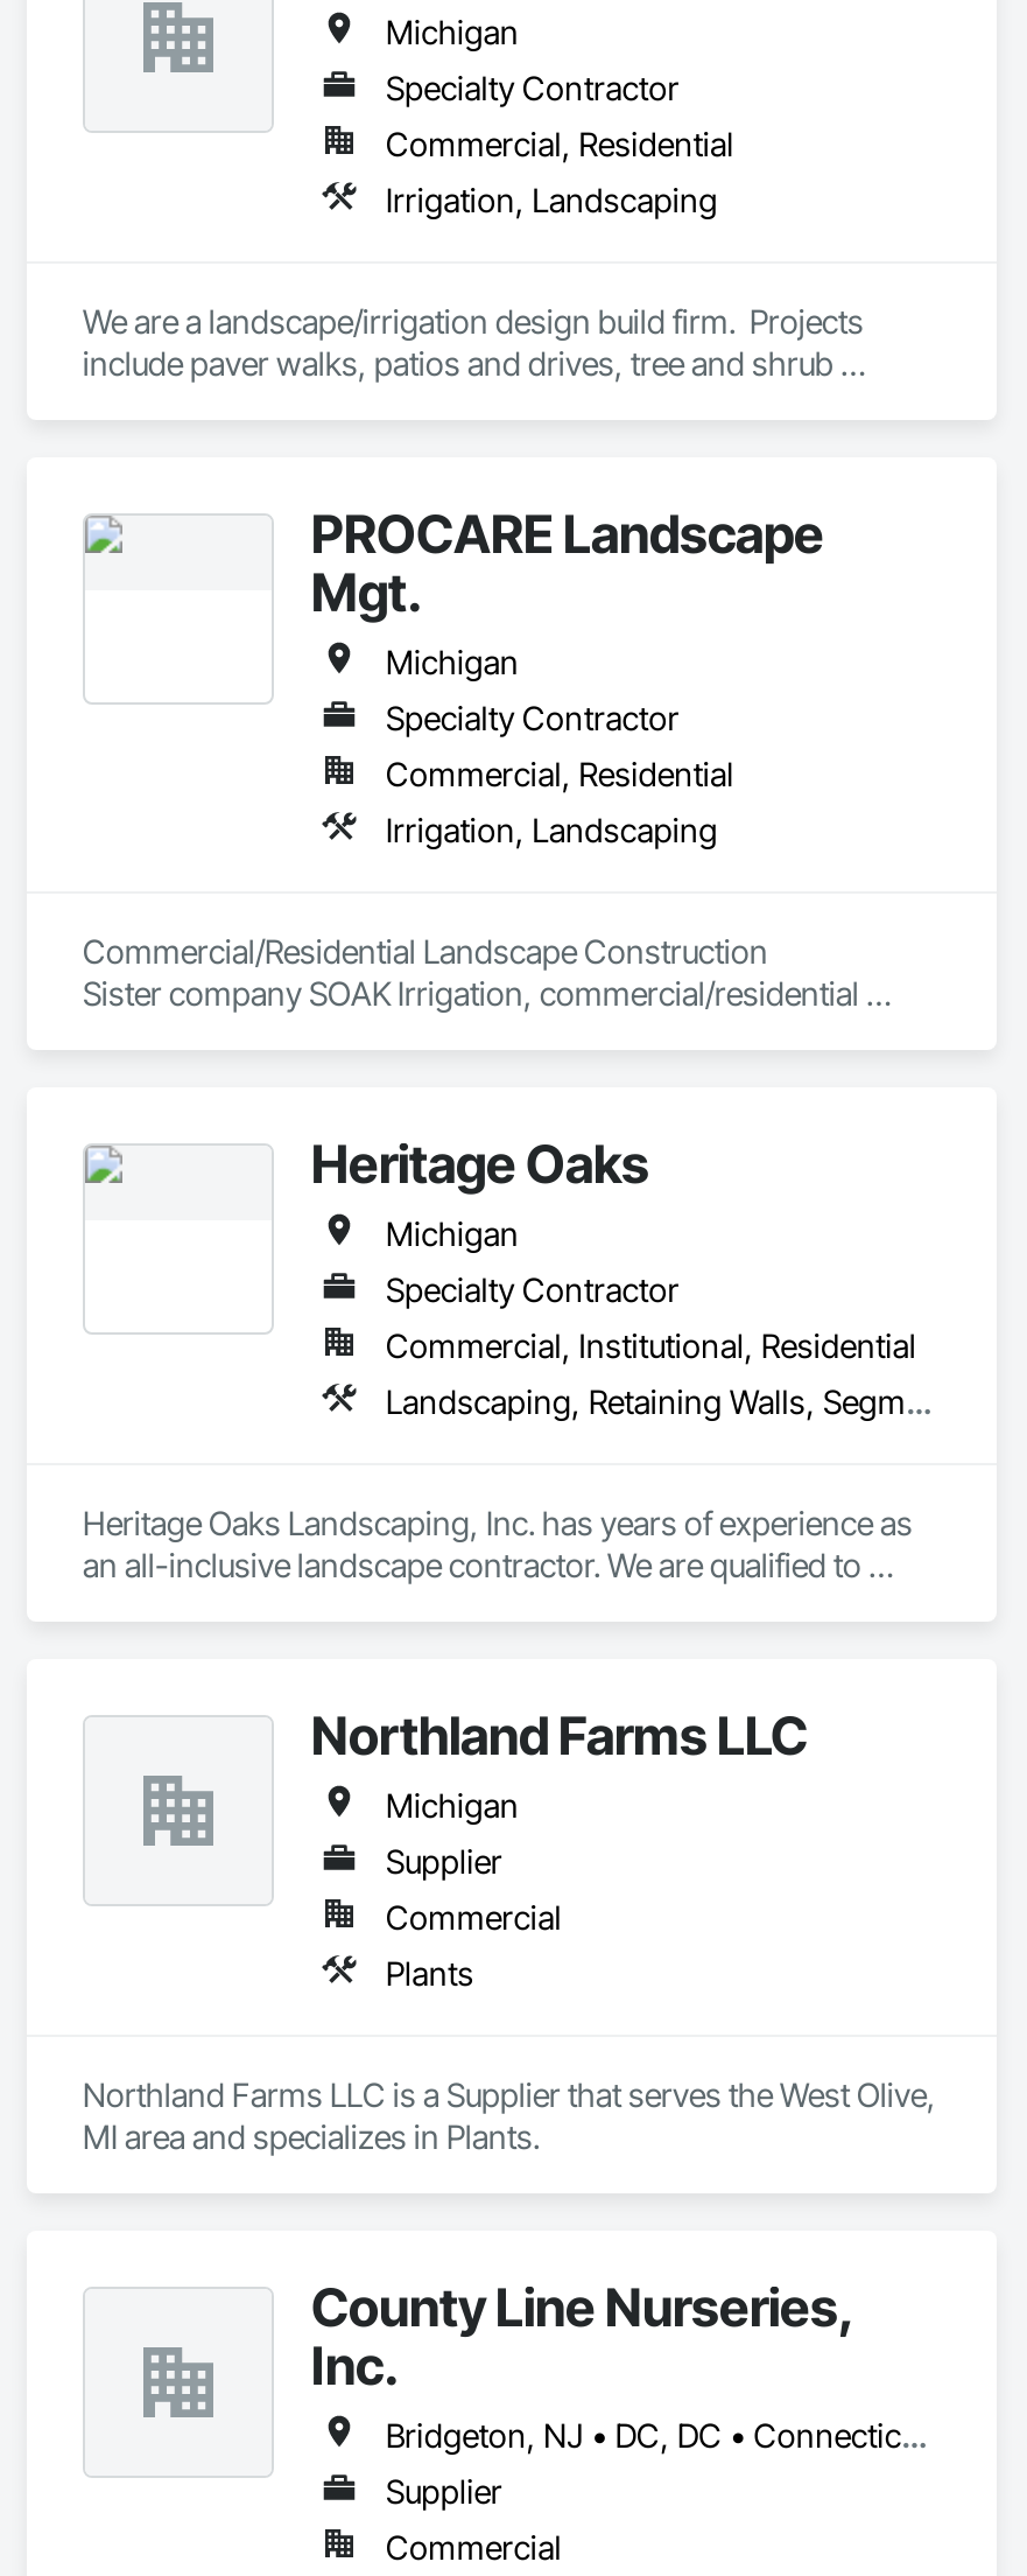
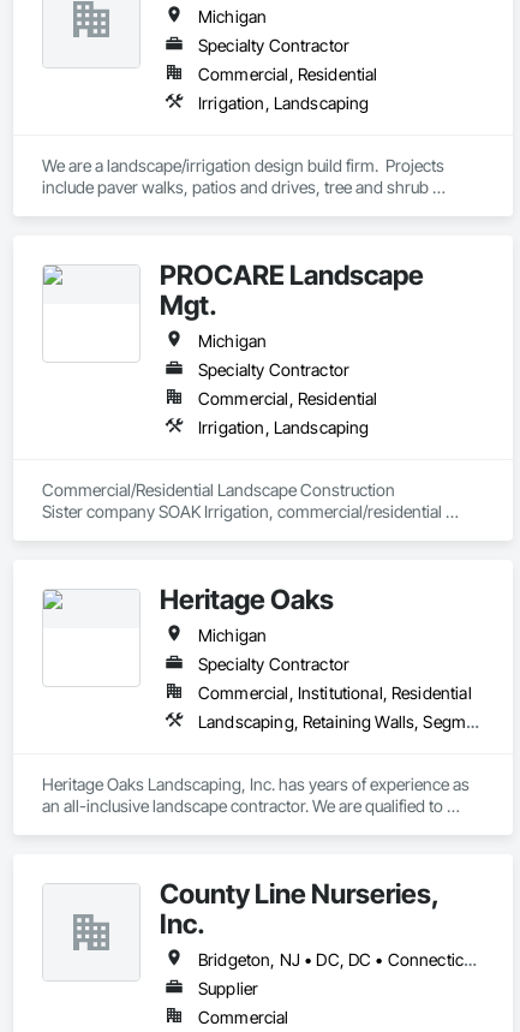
[83,1703,936,2156] Northland Farms LLC | Michigan | Supplier | Commercial | Plants | Northland Farms LLC is a Supplier that serves the West Olive, | MI area and specializes in Plants. -> none

